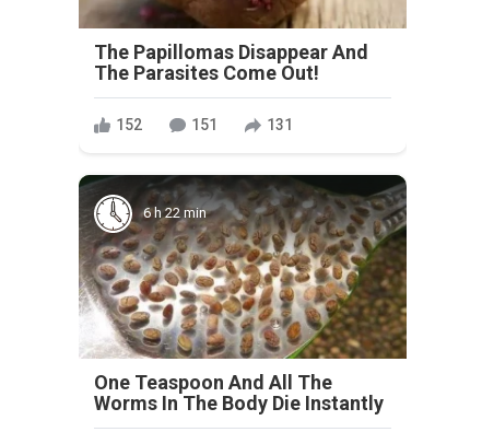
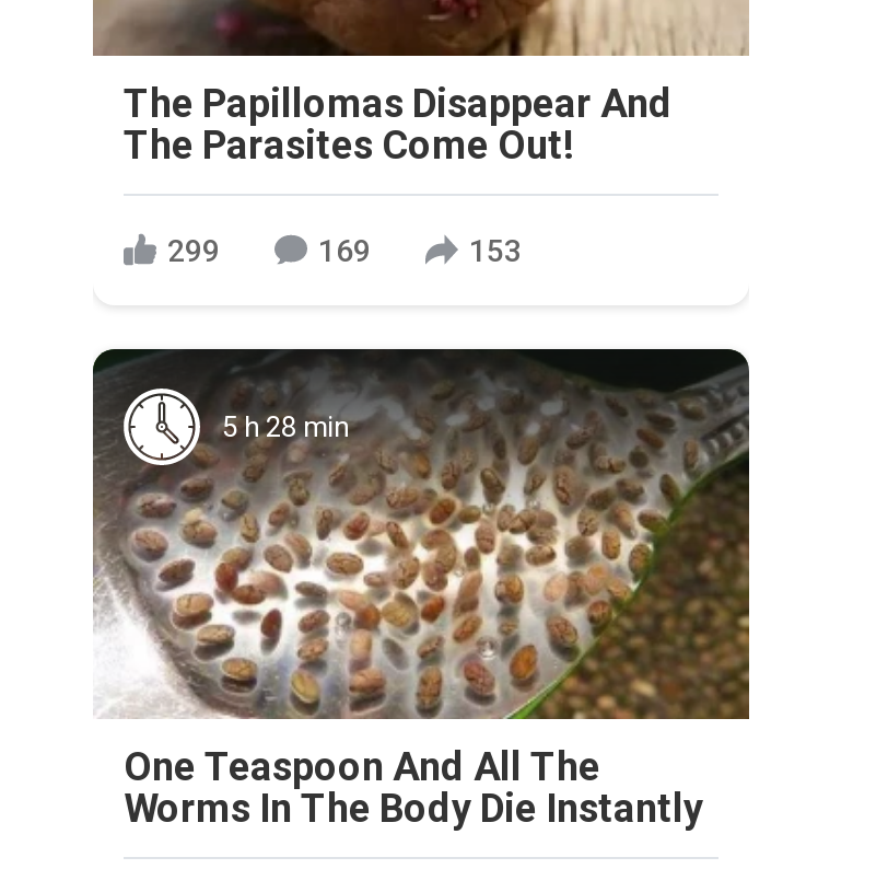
[116,116,142,134] 152 -> [167,232,220,267] 299
[191,116,218,134] 151 -> [318,232,371,267] 169
[267,116,293,134] 131 -> [469,232,522,267] 153
[143,205,207,221] 6 h 22 min -> [222,410,349,443] 5 h 28 min

